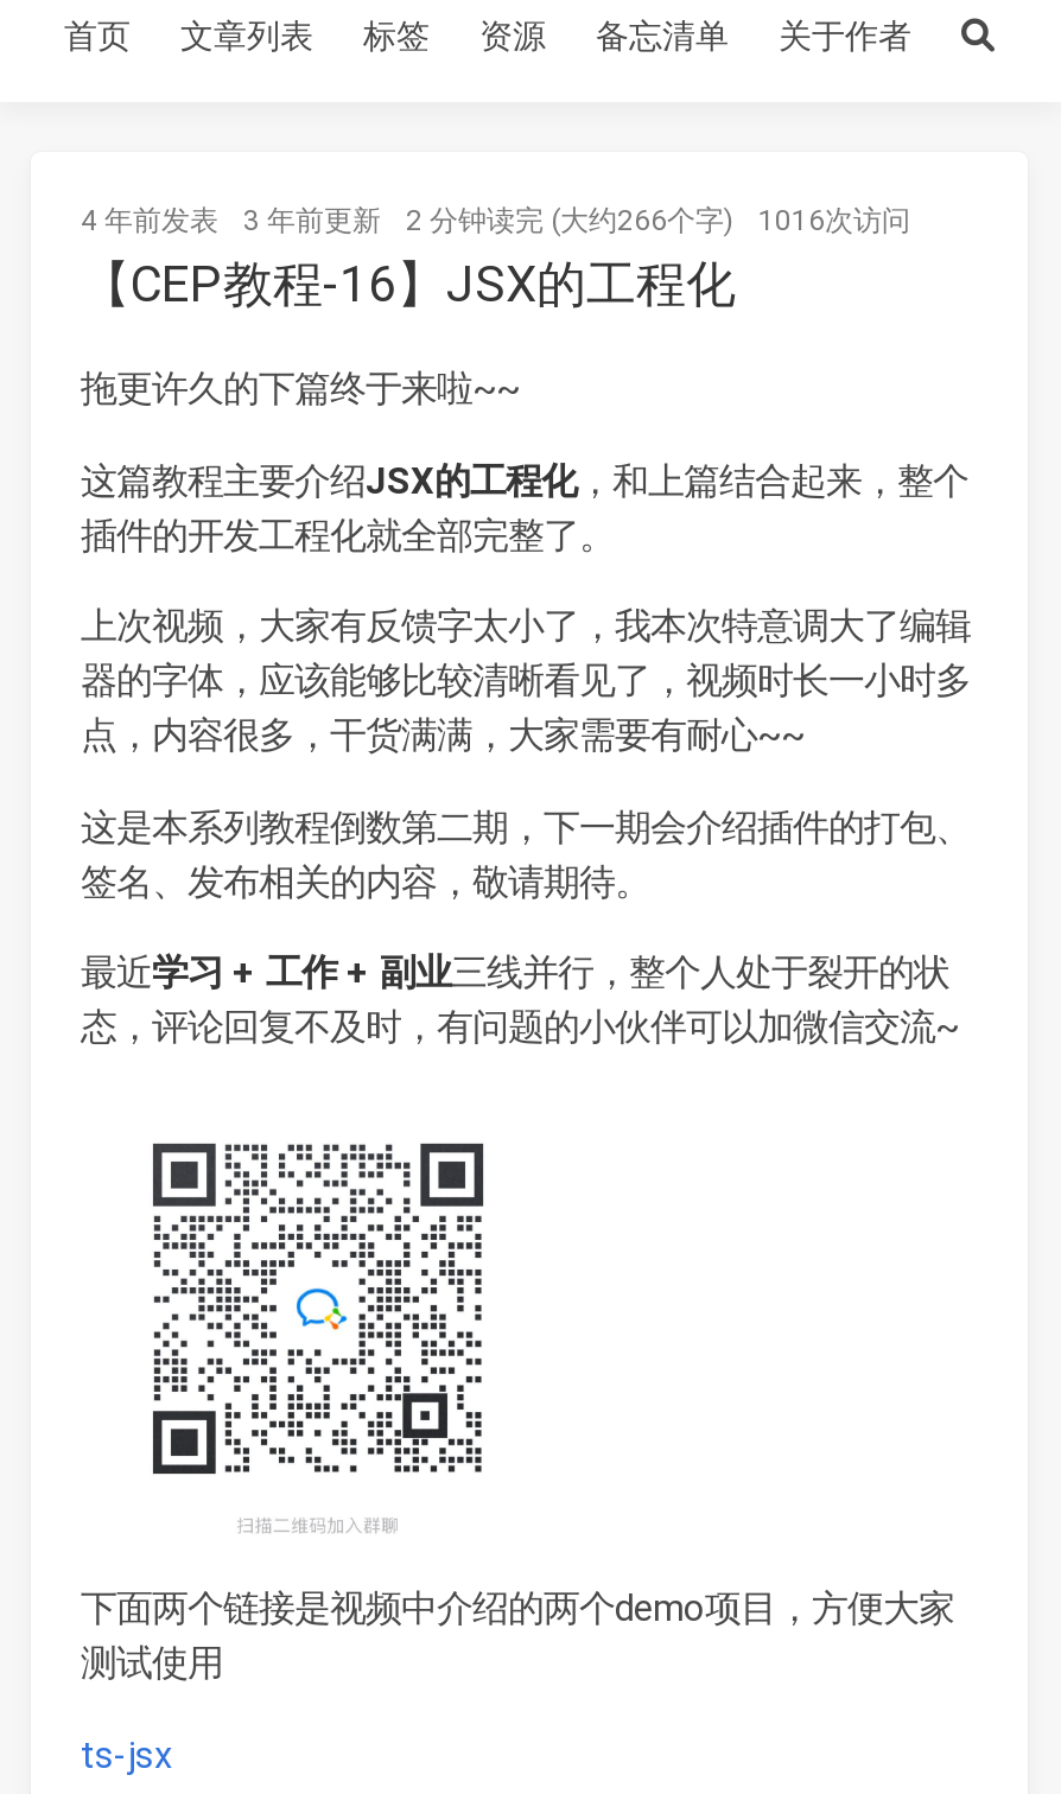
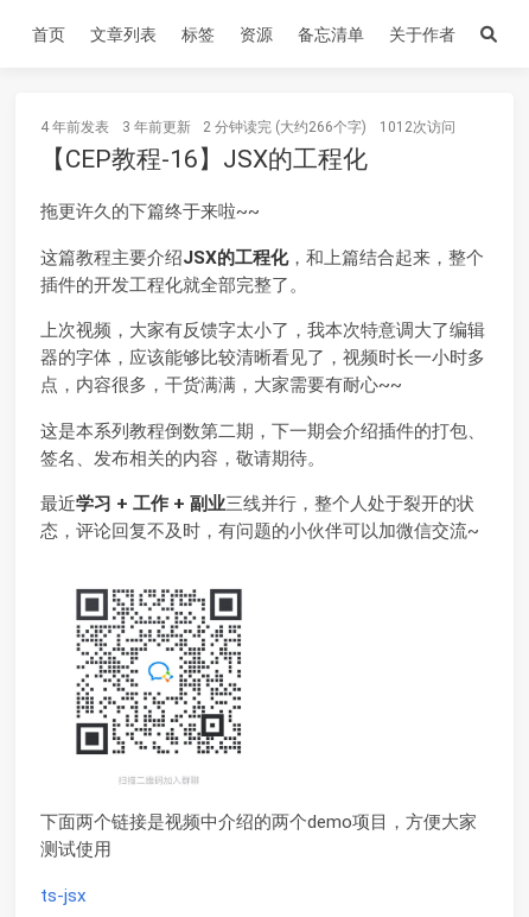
[81,205,910,238] 4 年前发表 3 年前更新 2 分钟读完 (大约266个字) 1016次访问 -> [40,119,455,136] 4 年前发表 3 年前更新 2 分钟读完 (大约266个字) 1012次访问

